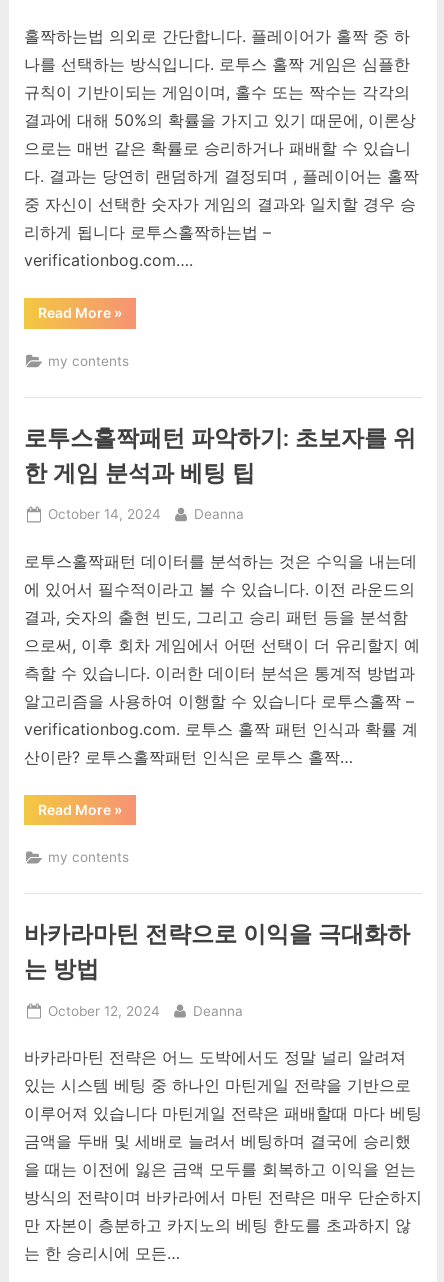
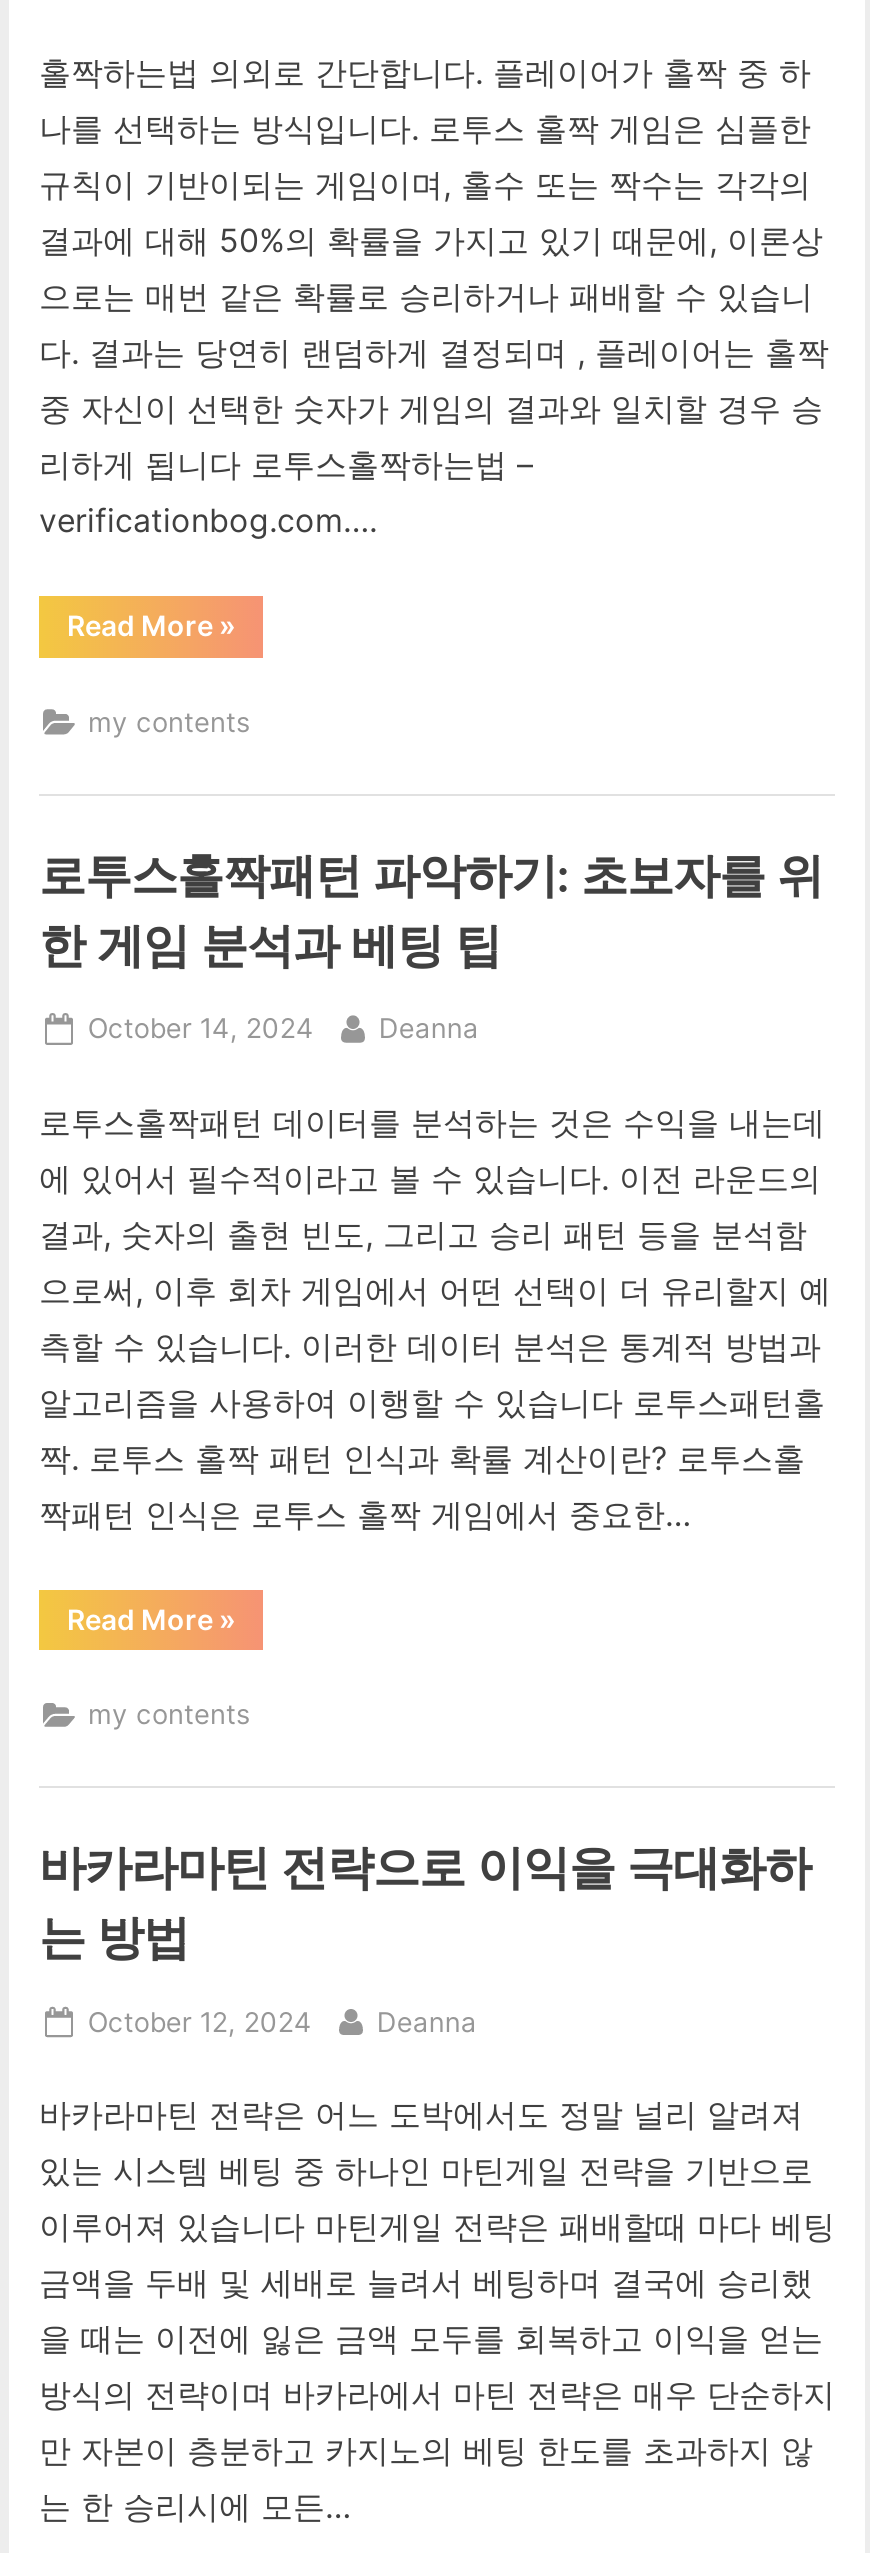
[24,690,418,766] 알고리즘을 사용하여 이행할 수 있습니다 로투스홀짝 – | verificationbog.com. 로투스 홀짝 패턴 인식과 확률 계 | 산이란? 로투스홀짝패턴 인식은 로투스 홀짝… -> [39,1381,825,1533] 알고리즘을 사용하여 이행할 수 있습니다 로투스패턴홀 | 짝. 로투스 홀짝 패턴 인식과 확률 계산이란? 로투스홀 | 짝패턴 인식은 로투스 홀짝 게임에서 중요한…

